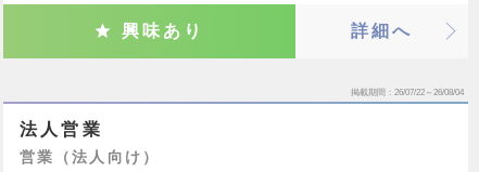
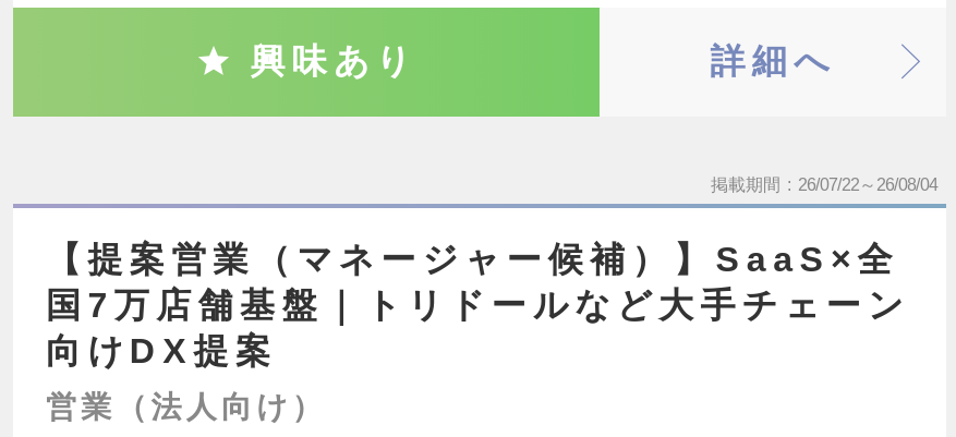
[20,120,103,138] 法人営業 -> [46,241,910,369] 【提案営業（マネージャー候補）】SaaS×全 | 国7万店舗基盤｜トリドールなど大手チェーン | 向けDX提案

